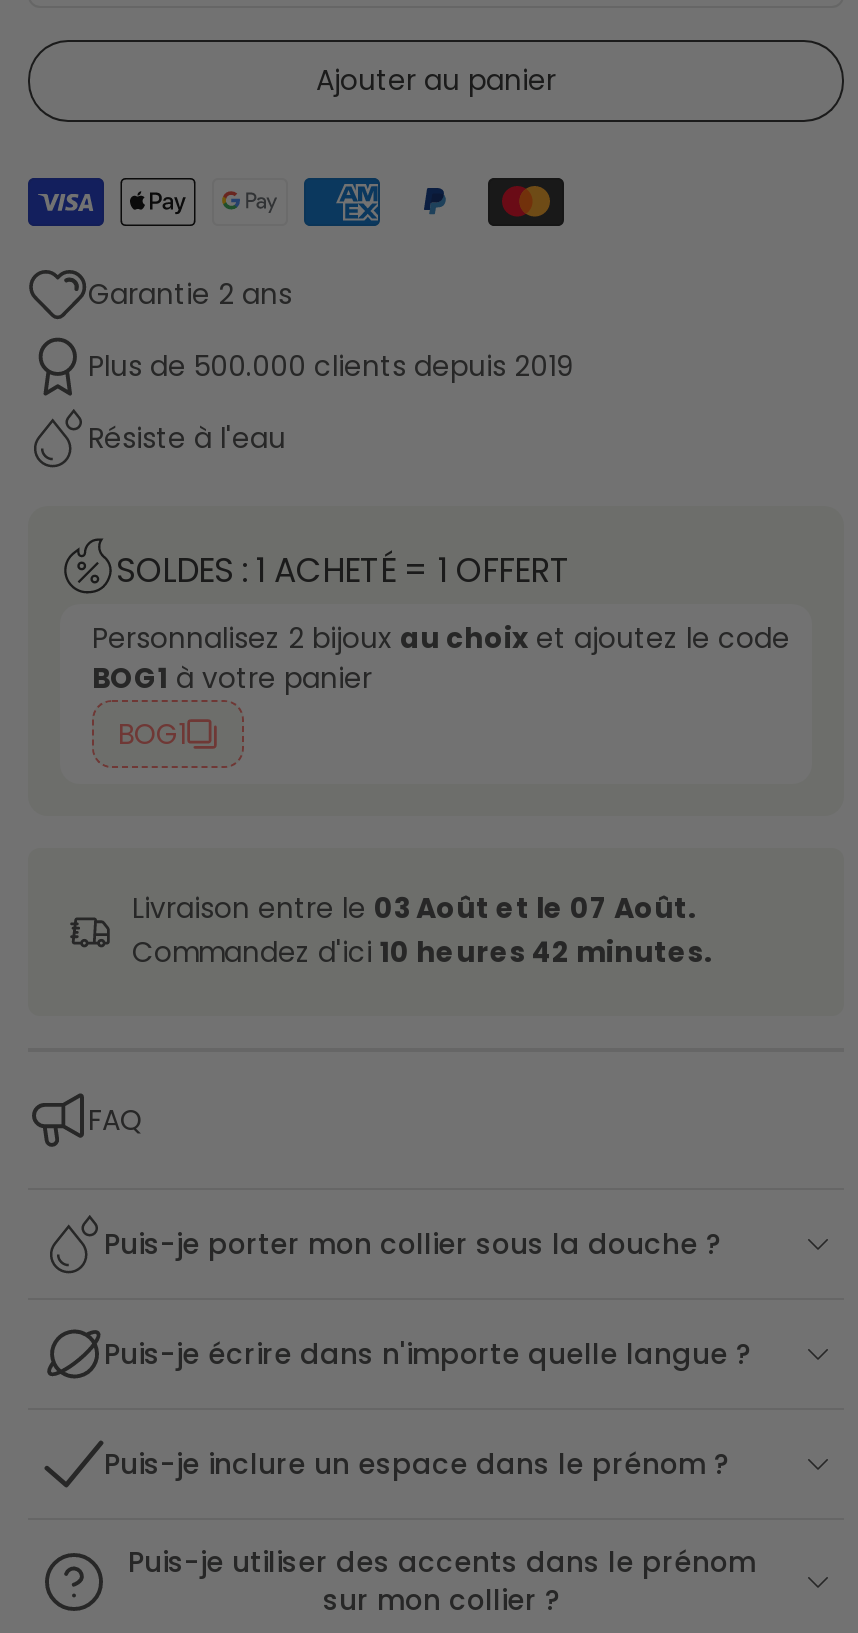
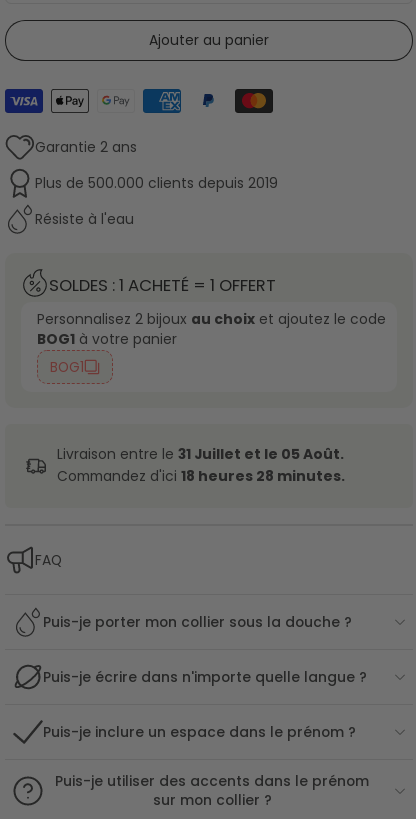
[132,888,696,928] Livraison entre le 03 Août et le 07 Août. -> [57,444,344,464] Livraison entre le 31 Juillet et le 05 Août.
[132,932,712,972] Commandez d'ici 10 heures 42 minutes. -> [57,466,345,486] Commandez d'ici 18 heures 28 minutes.

